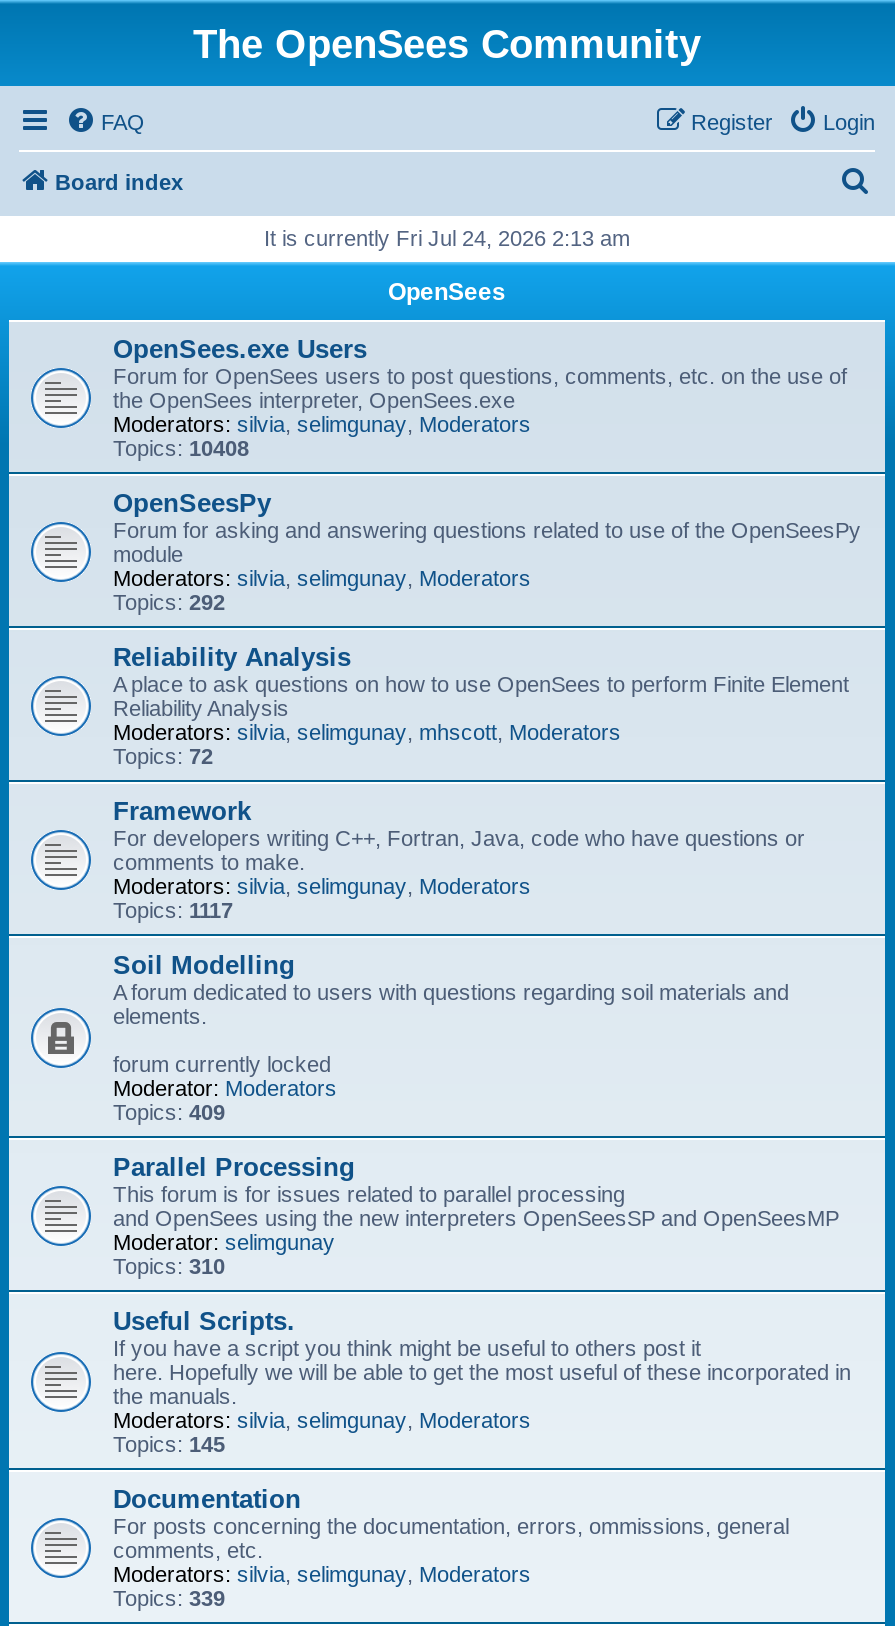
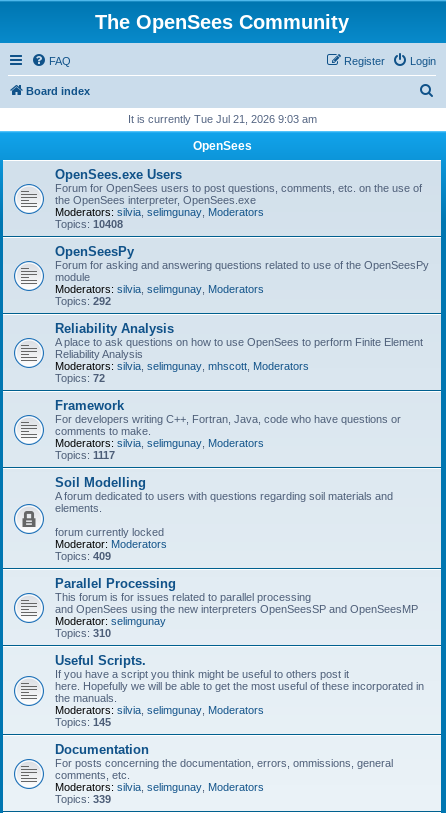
[264,226,630,250] It is currently Fri Jul 24, 2026 2:13 am -> [127,113,316,125] It is currently Tue Jul 21, 2026 9:03 am

